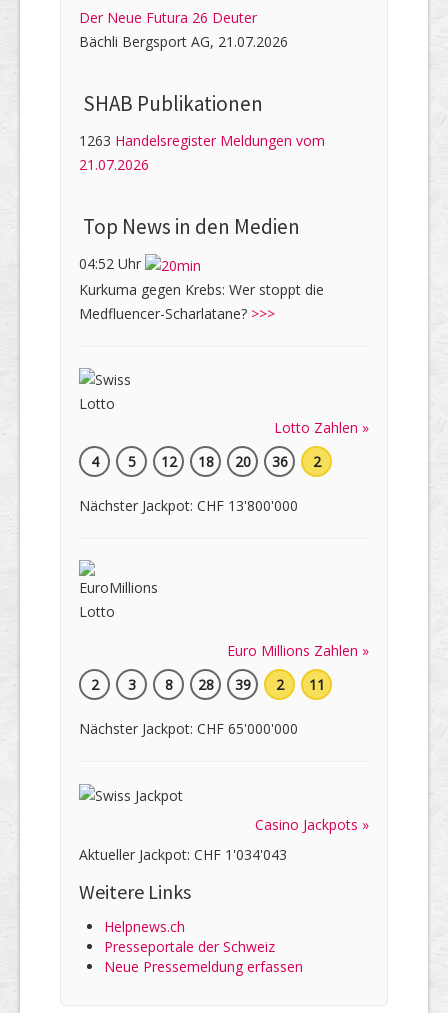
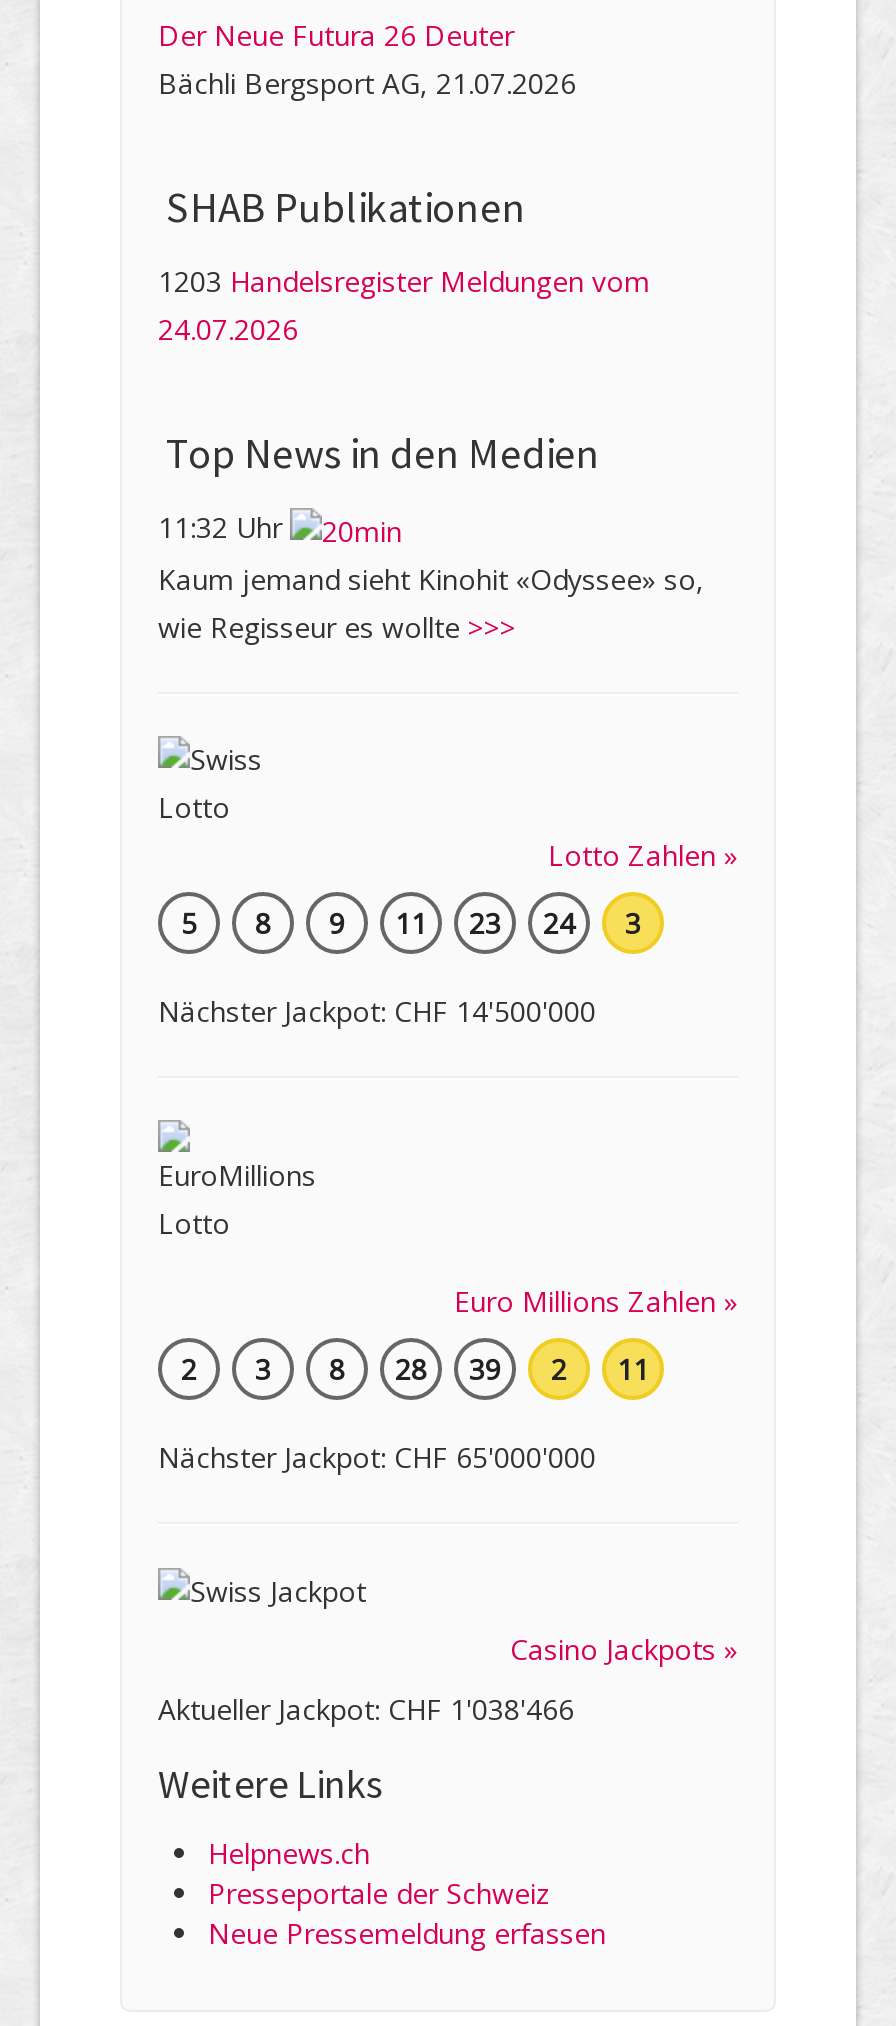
[79,131,325,150] 1263 Handelsregister Meldungen vom -> [158,263,650,301] 1203 Handelsregister Meldungen vom
[79,155,149,174] 21.07.2026 -> [158,311,298,349] 24.07.2026
[79,254,324,323] 04:52 Uhr | Kurkuma gegen Krebs: Wer stoppt die | Medfluencer-Scharlatane? >>> -> [158,509,704,645] 11:32 Uhr | Kaum jemand sieht Kinohit «Odyssee» so, | wie Regisseur es wollte >>>
[90,452,98,471] 4 -> none
[160,452,320,471] 12 | 18 | 20 | 36 | 2 -> [255,903,641,941] 8 | 9 | 11 | 23 | 24 | 3
[79,496,298,515] Nächster Jackpot: CHF 13'800'000 -> [158,991,596,1029] Nächster Jackpot: CHF 14'500'000
[79,845,287,864] Aktueller Jackpot: CHF 1'034'043 -> [158,1689,574,1727] Aktueller Jackpot: CHF 1'038'466

